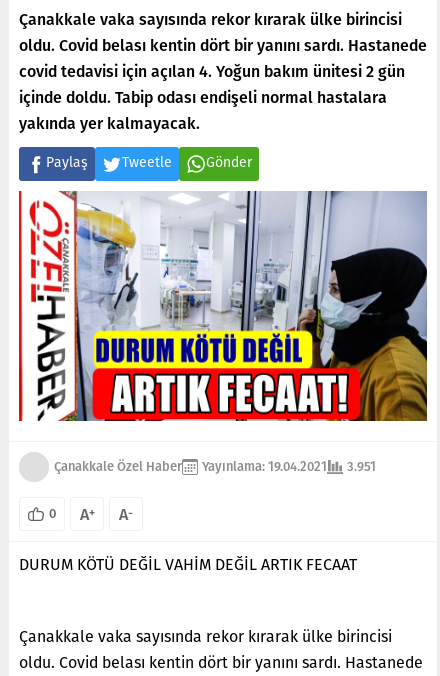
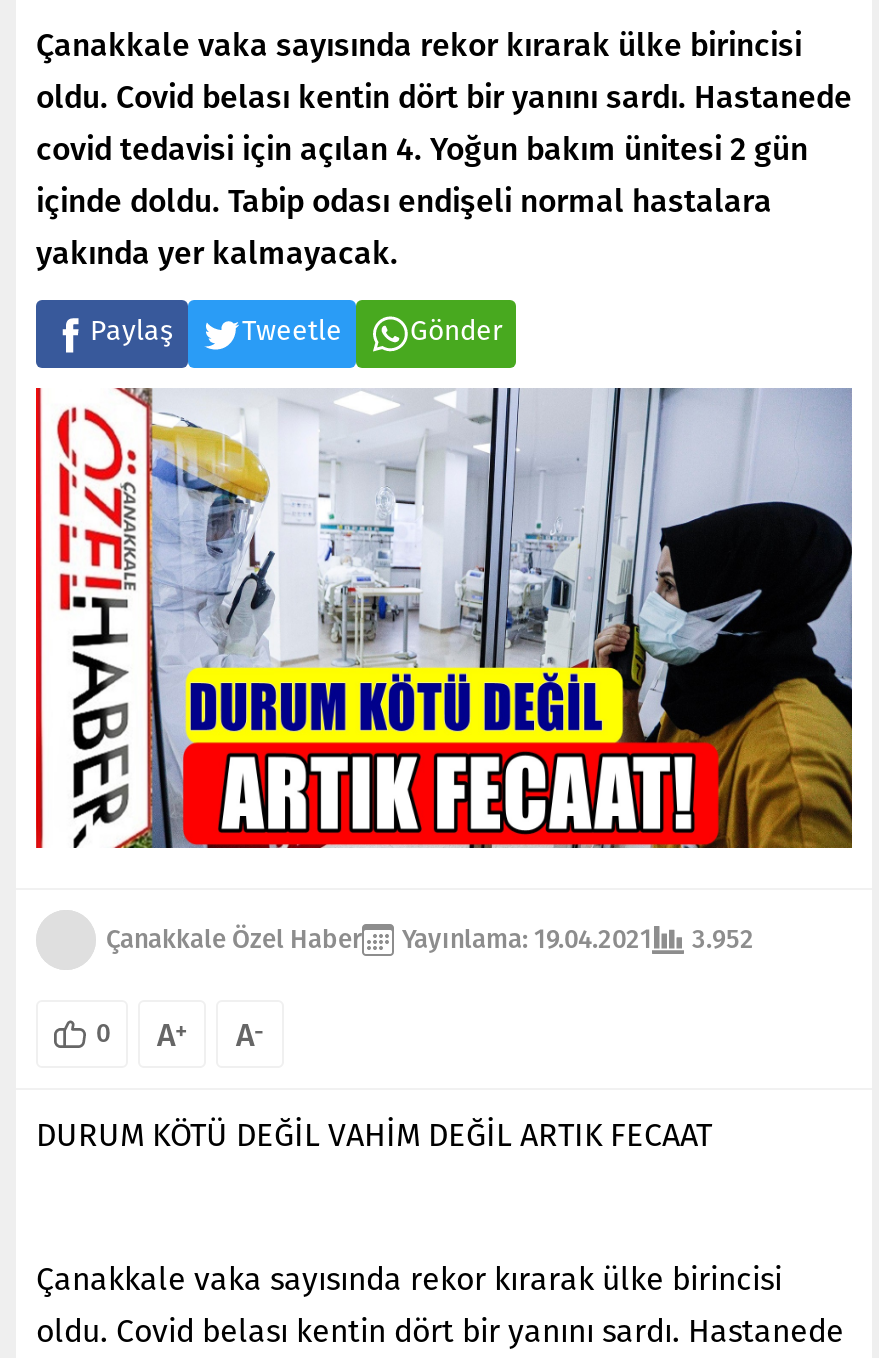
[54,459,376,474] Çanakkale Özel Haber Yayınlama: 19.04.2021 3.951 -> [106,924,754,954] Çanakkale Özel Haber Yayınlama: 19.04.2021 3.952

